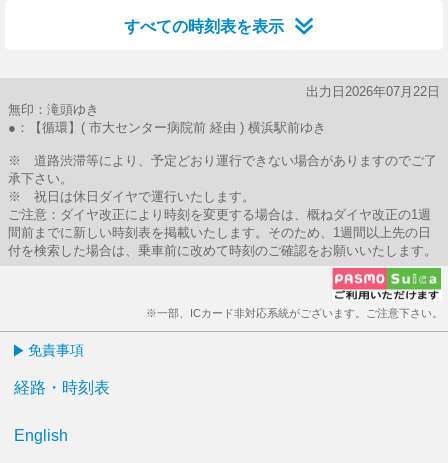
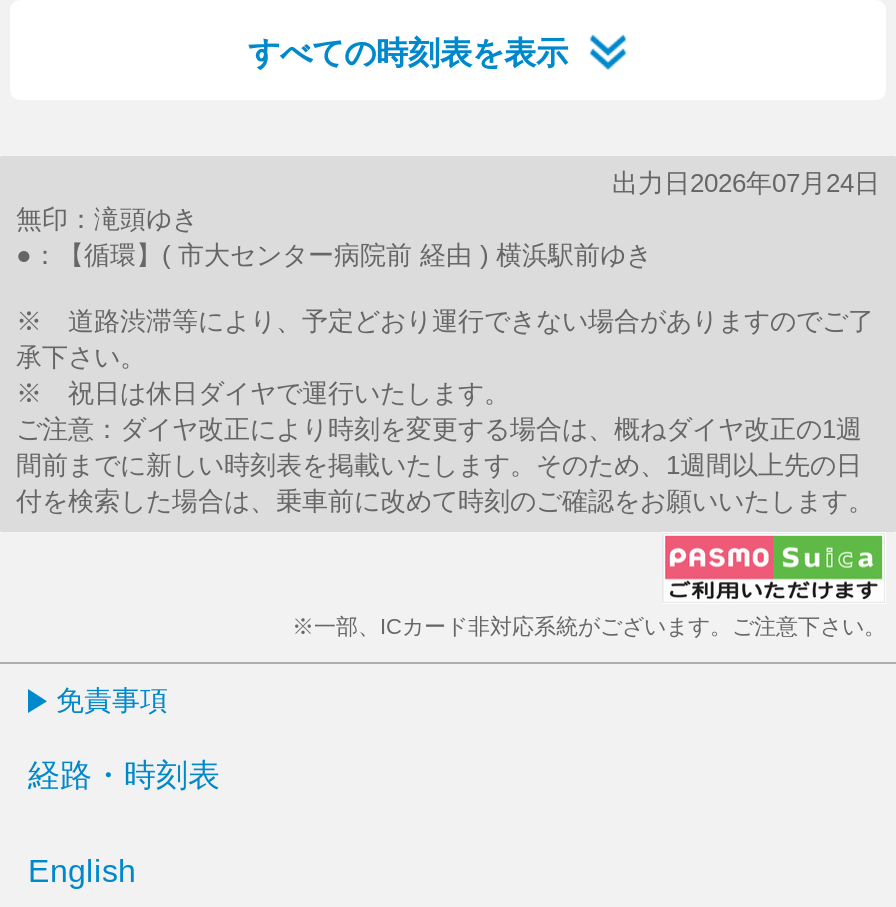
[306,84,440,99] 出力日2026年07月22日 -> [612,168,880,198] 出力日2026年07月24日

